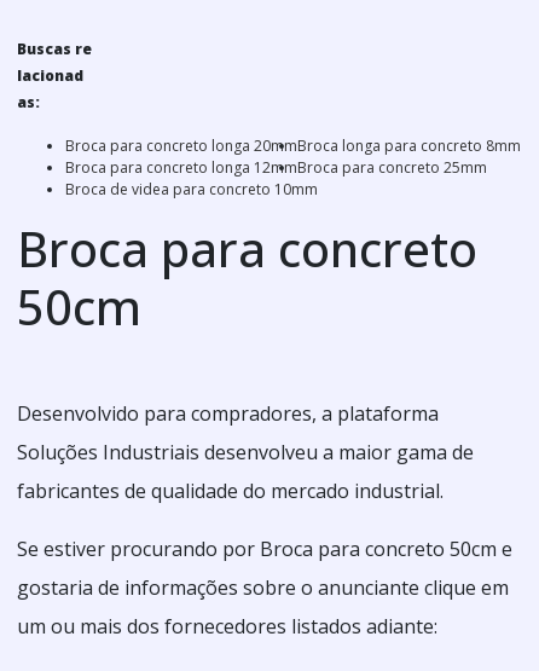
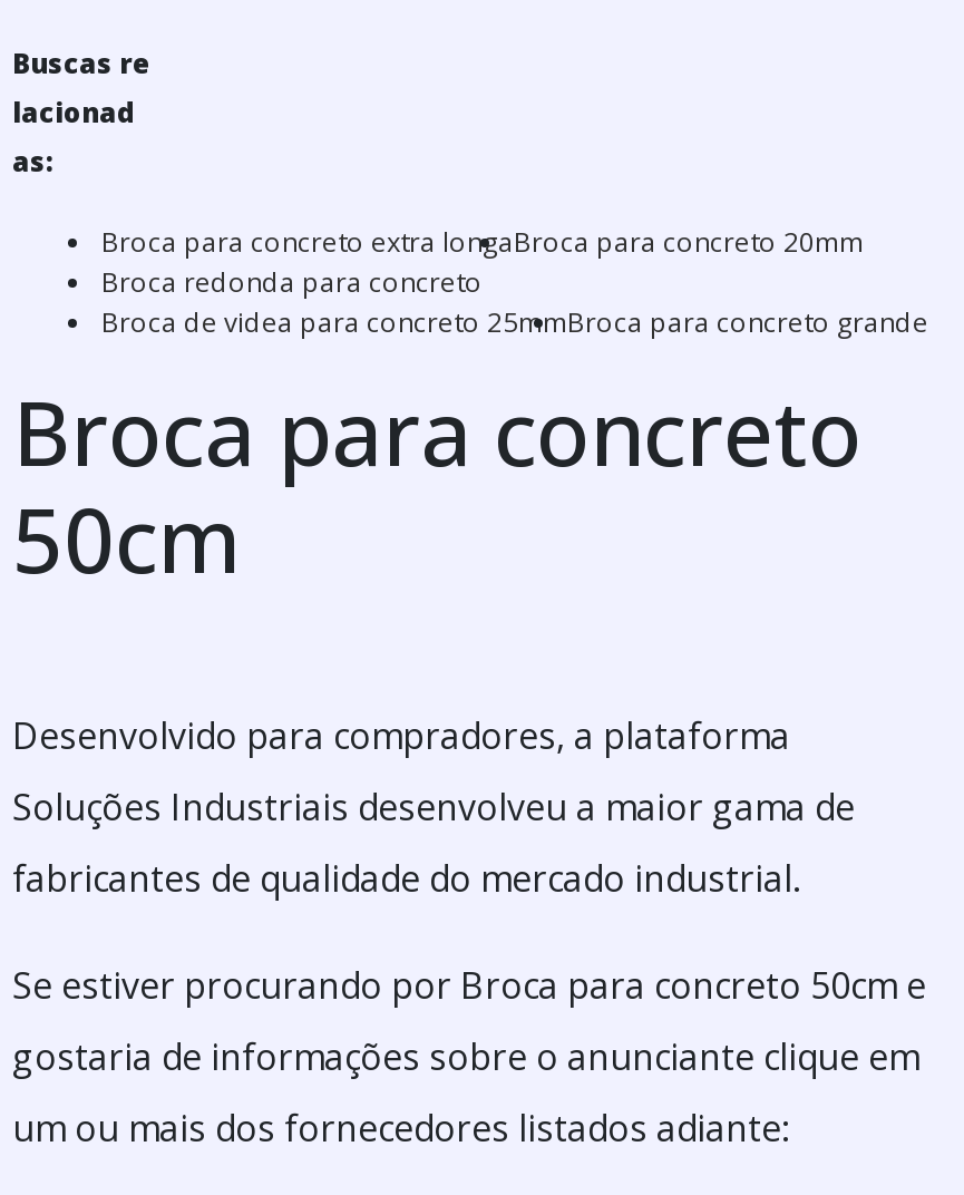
[65,135,521,199] Broca para concreto longa 20mmBroca longa para concreto 8mm | Broca para concreto longa 12mmBroca para concreto 25mm | Broca de videa para concreto 10mm -> [101,222,928,340] Broca para concreto extra longaBroca para concreto 20mm | Broca redonda para concreto | Broca de videa para concreto 25mmBroca para concreto grande

